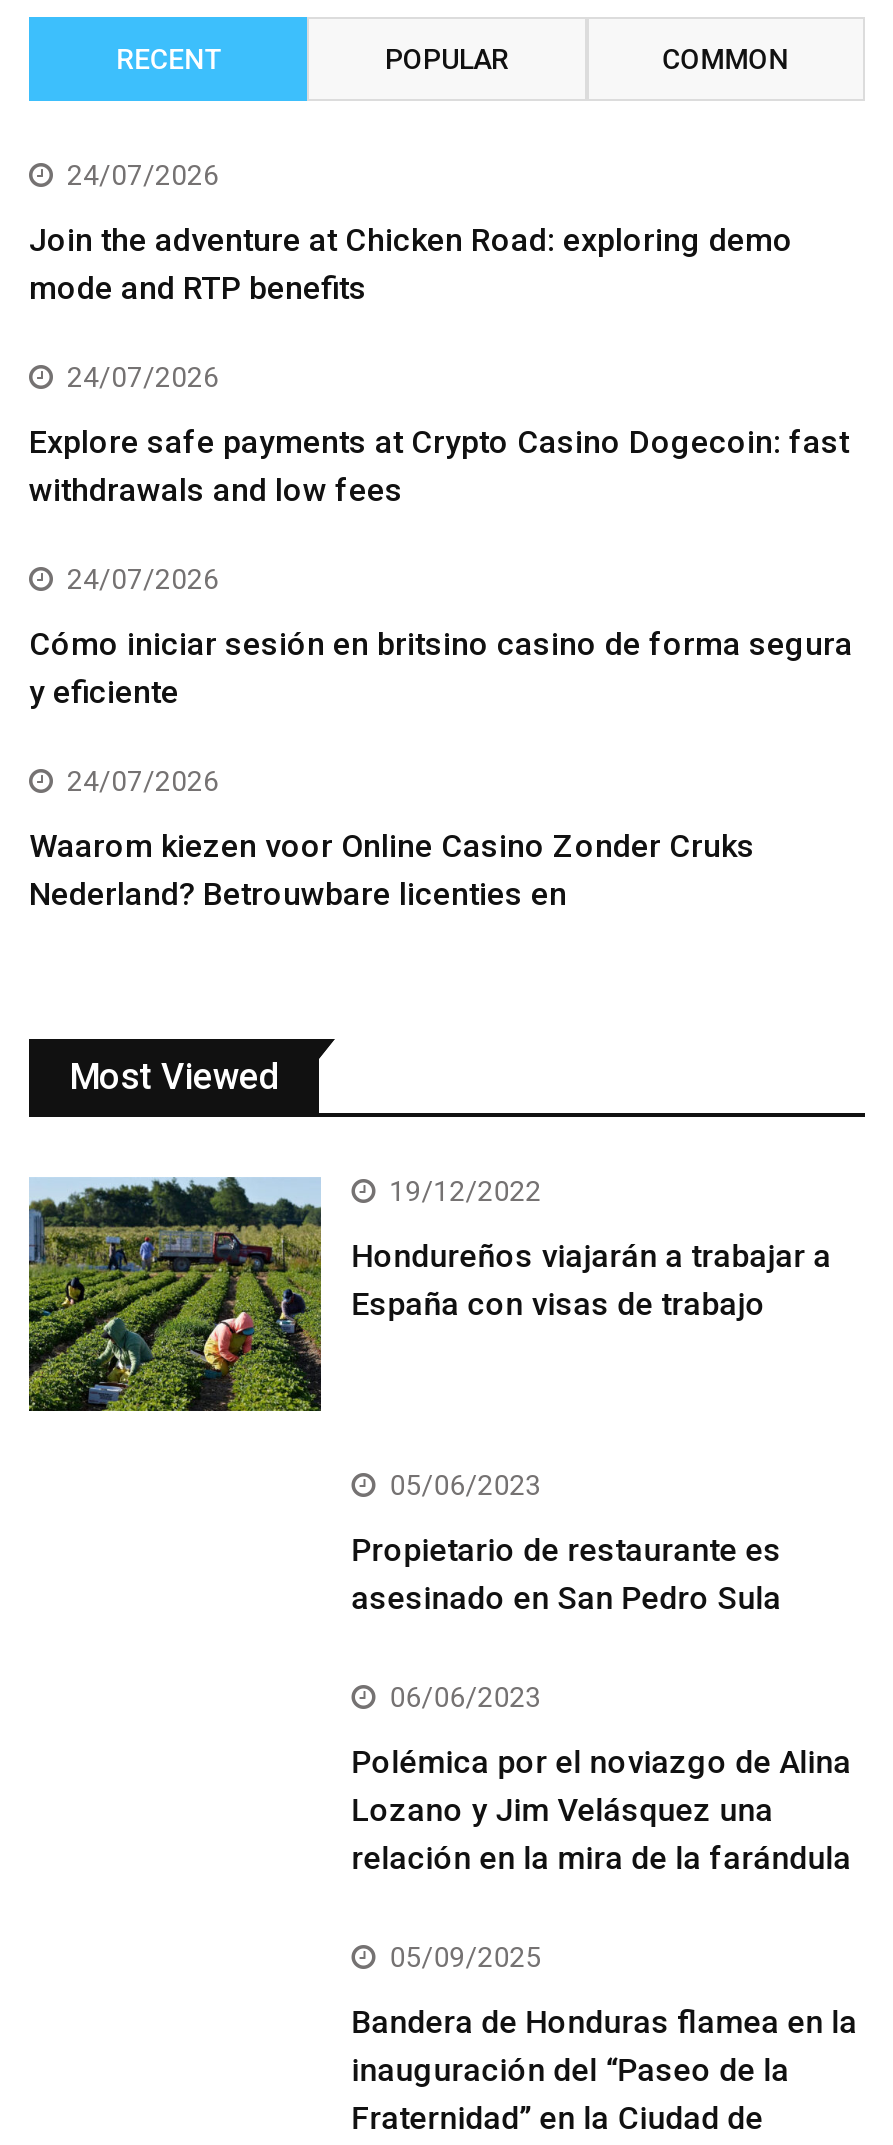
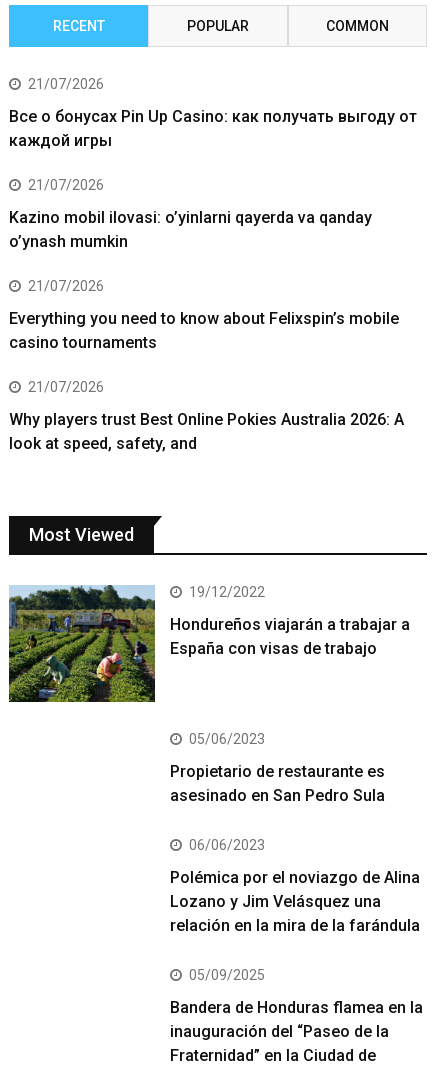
[67,159,219,191] 24/07/2026 -> [28,76,104,92] 21/07/2026
[29,221,793,307] Join the adventure at Chicken Road: exploring demo | mode and RTP benefits -> [9,107,417,150] Все о бонусах Pin Up Casino: как получать выгоду от | каждой игры
[67,361,219,393] 24/07/2026 -> [28,177,104,193] 21/07/2026
[29,423,849,509] Explore safe payments at Crypto Casino Dogecoin: fast | withdrawals and low fees -> [9,208,372,251] Kazino mobil ilovasi: o’yinlarni qayerda va qanday | o’ynash mumkin
[67,563,219,595] 24/07/2026 -> [28,278,104,294] 21/07/2026
[29,625,853,711] Cómo iniciar sesión en britsino casino de forma segura | y eficiente -> [9,309,399,352] Everything you need to know about Felixspin’s mobile | casino tournaments
[67,765,219,797] 24/07/2026 -> [28,379,104,395] 21/07/2026
[29,827,755,913] Waarom kiezen voor Online Casino Zonder Cruks | Nederland? Betrouwbare licenties en -> [9,410,404,453] Why players trust Best Online Pokies Australia 2026: A | look at speed, safety, and

